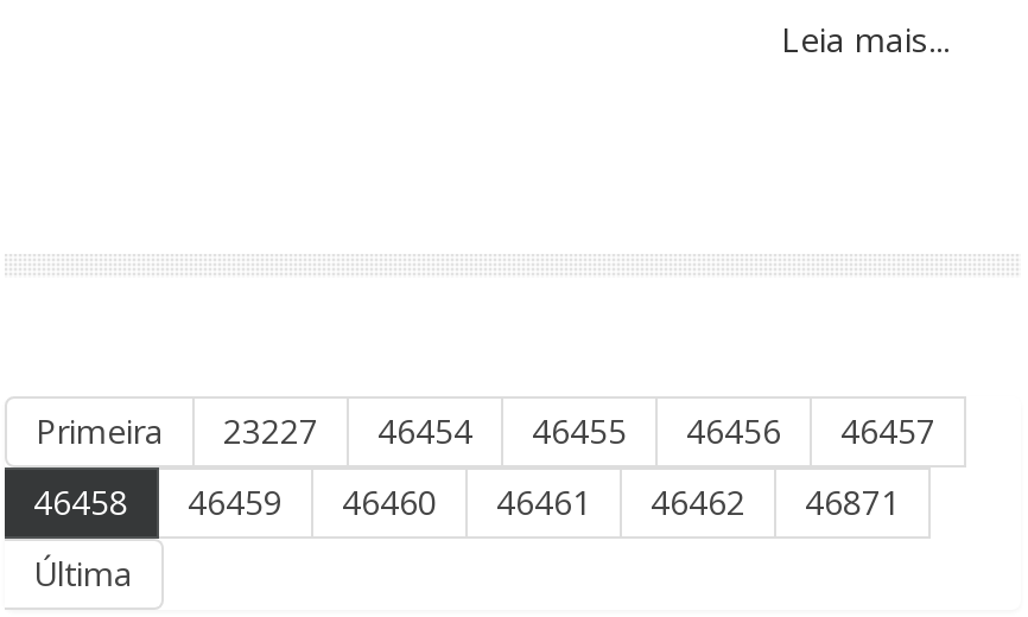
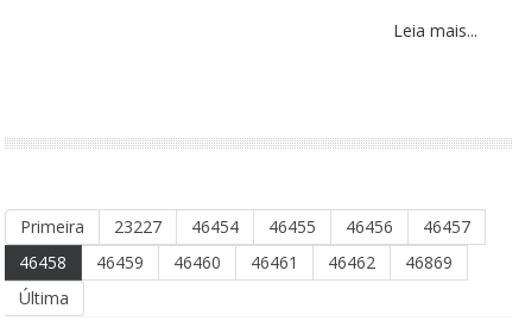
[33,479,900,524] 46458 46459 46460 46461 46462 46871 -> [19,251,453,273] 46458 46459 46460 46461 46462 46869

